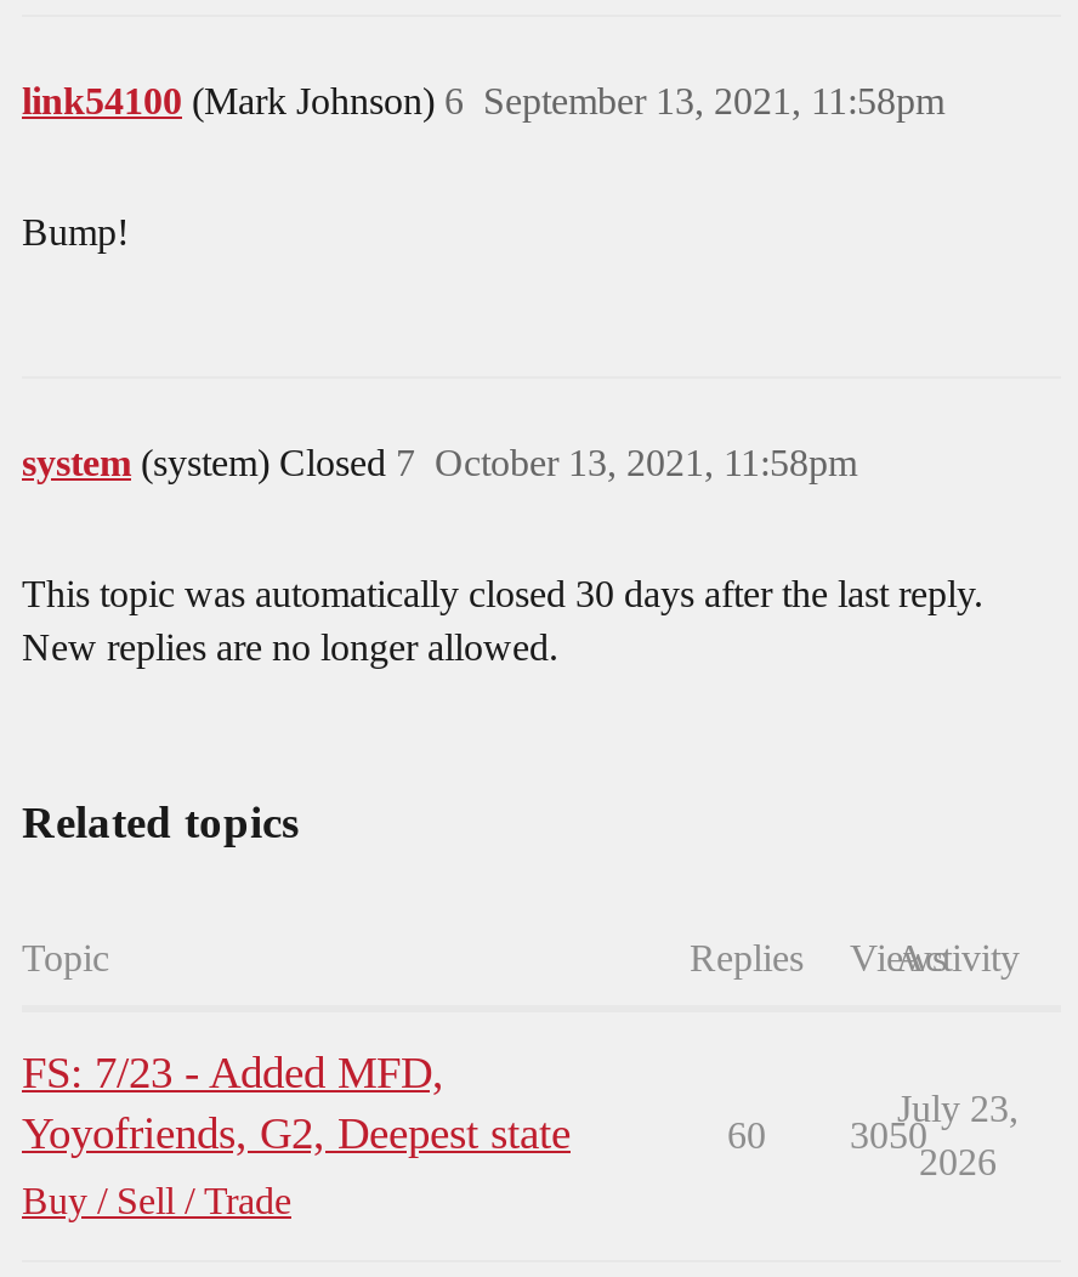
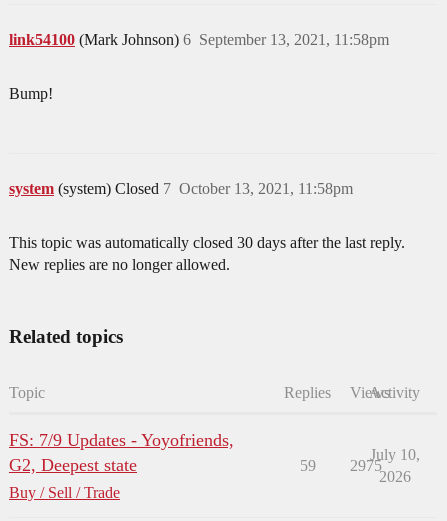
[22,1050,571,1159] FS: 7/23 - Added MFD, | Yoyofriends, G2, Deepest state -> [9,430,234,475] FS: 7/9 Updates - Yoyofriends, | G2, Deepest state
[897,1088,1019,1130] July 23, -> [369,446,419,463] July 10,
[727,1115,766,1156] 60 -> [299,457,315,474] 59
[850,1115,927,1156] 3050 -> [350,457,382,474] 2975

